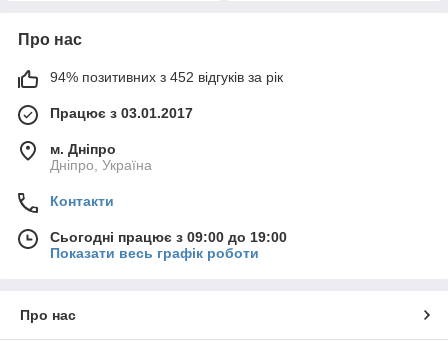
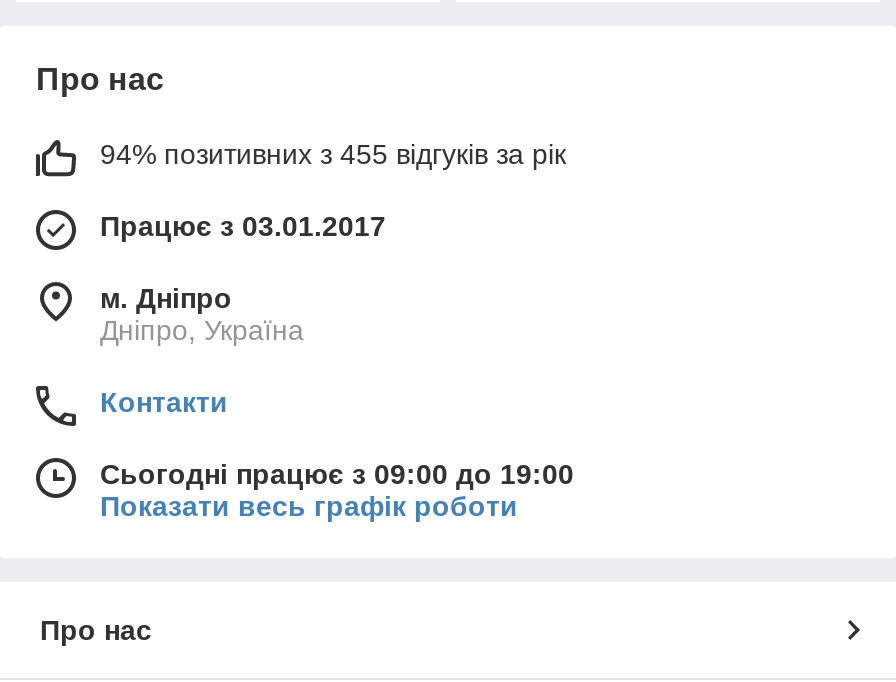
[50,69,283,85] 94% позитивних з 452 відгуків за рік -> [100,139,566,171] 94% позитивних з 455 відгуків за рік

